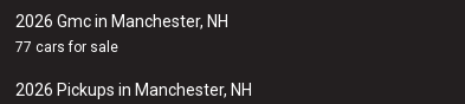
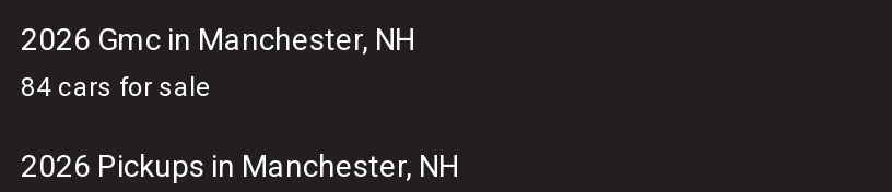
[15,39,118,56] 77 cars for sale -> [21,72,211,103] 84 cars for sale

